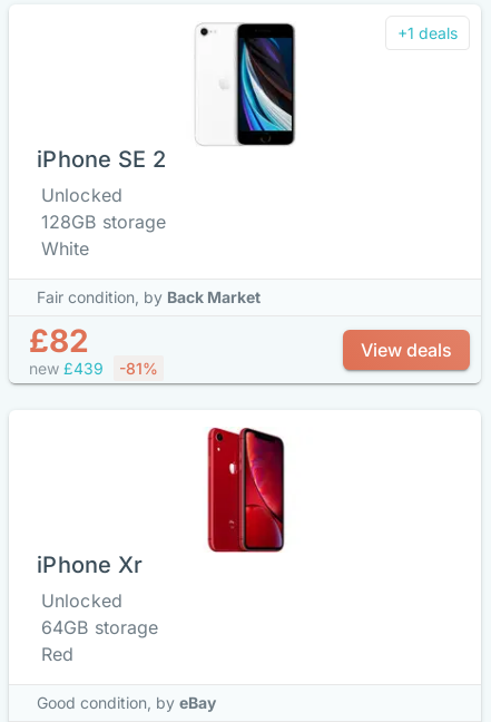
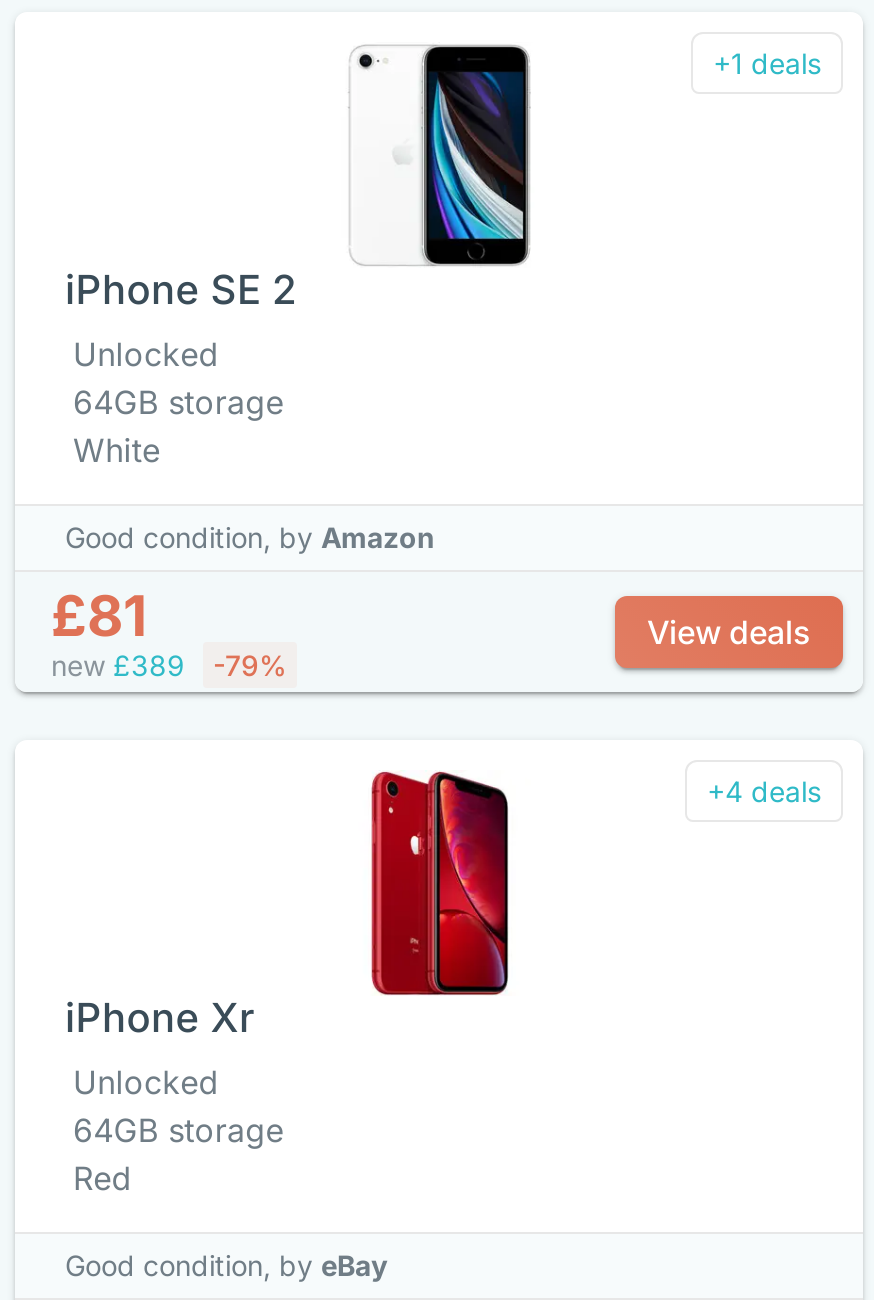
[41,211,166,233] 128GB storage -> [73,382,284,422] 64GB storage
[29,287,261,378] Fair condition, by Back Market | £82 | new £439 | -81% -> [51,520,435,682] Good condition, by Amazon | £81 | new £389 | -79%
none -> [707,774,821,808] +4 deals

